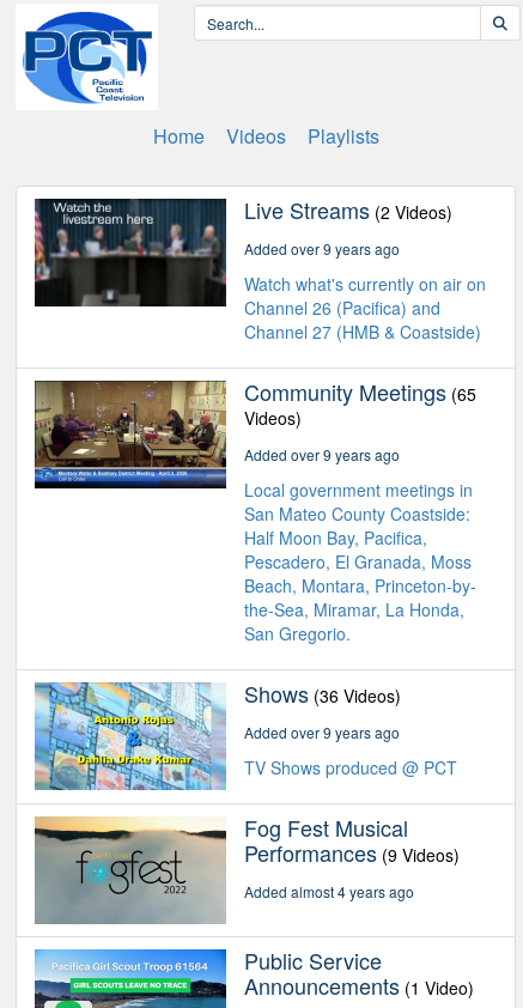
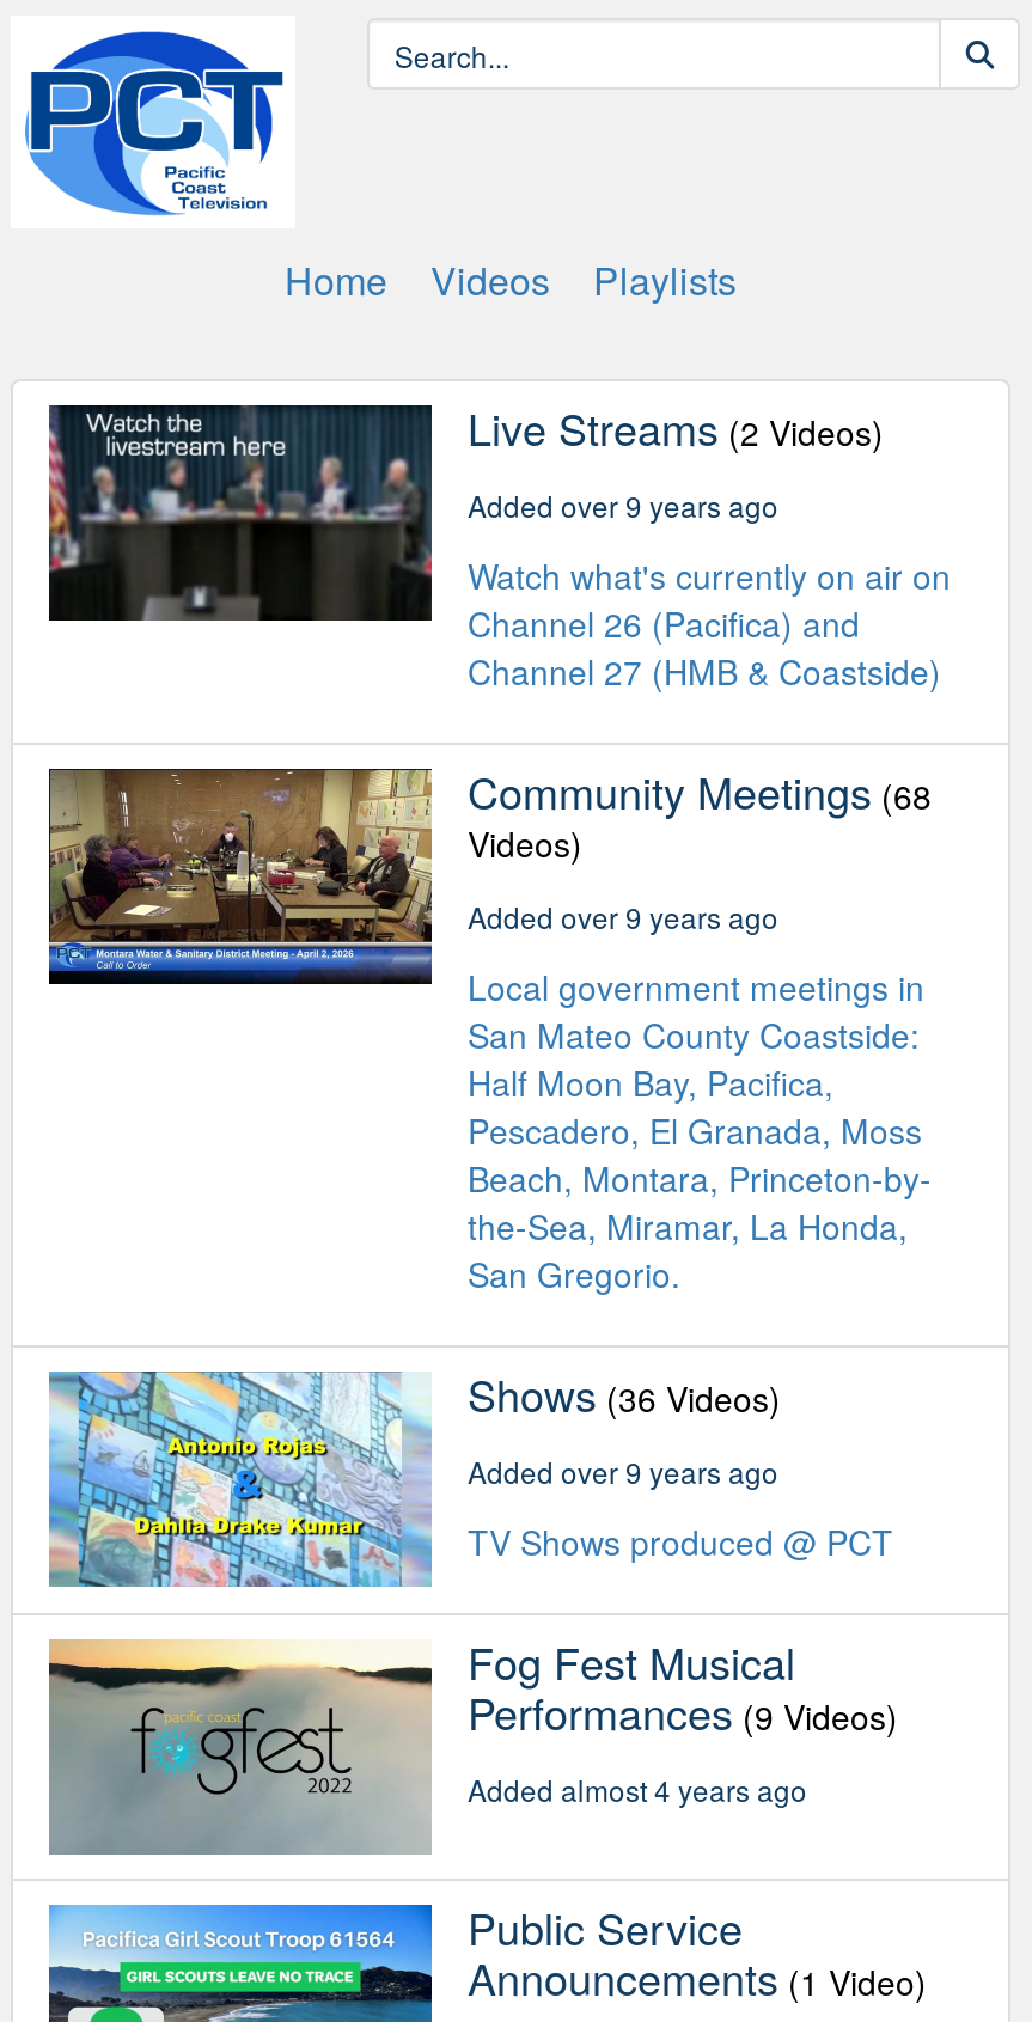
[244,377,476,408] Community Meetings (65 -> [468,760,932,823] Community Meetings (68

